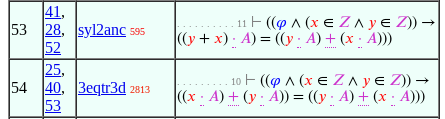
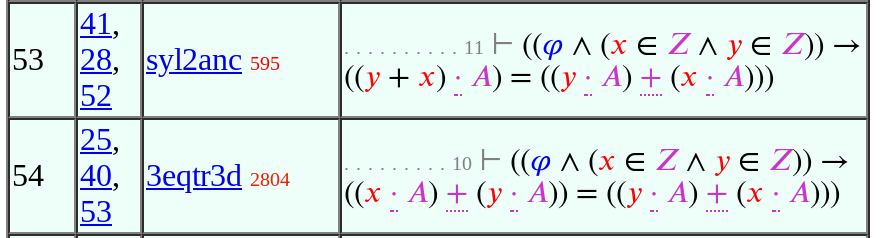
[78,79,150,96] 3eqtr3d 2813 -> [146,158,290,192] 3eqtr3d 2804

